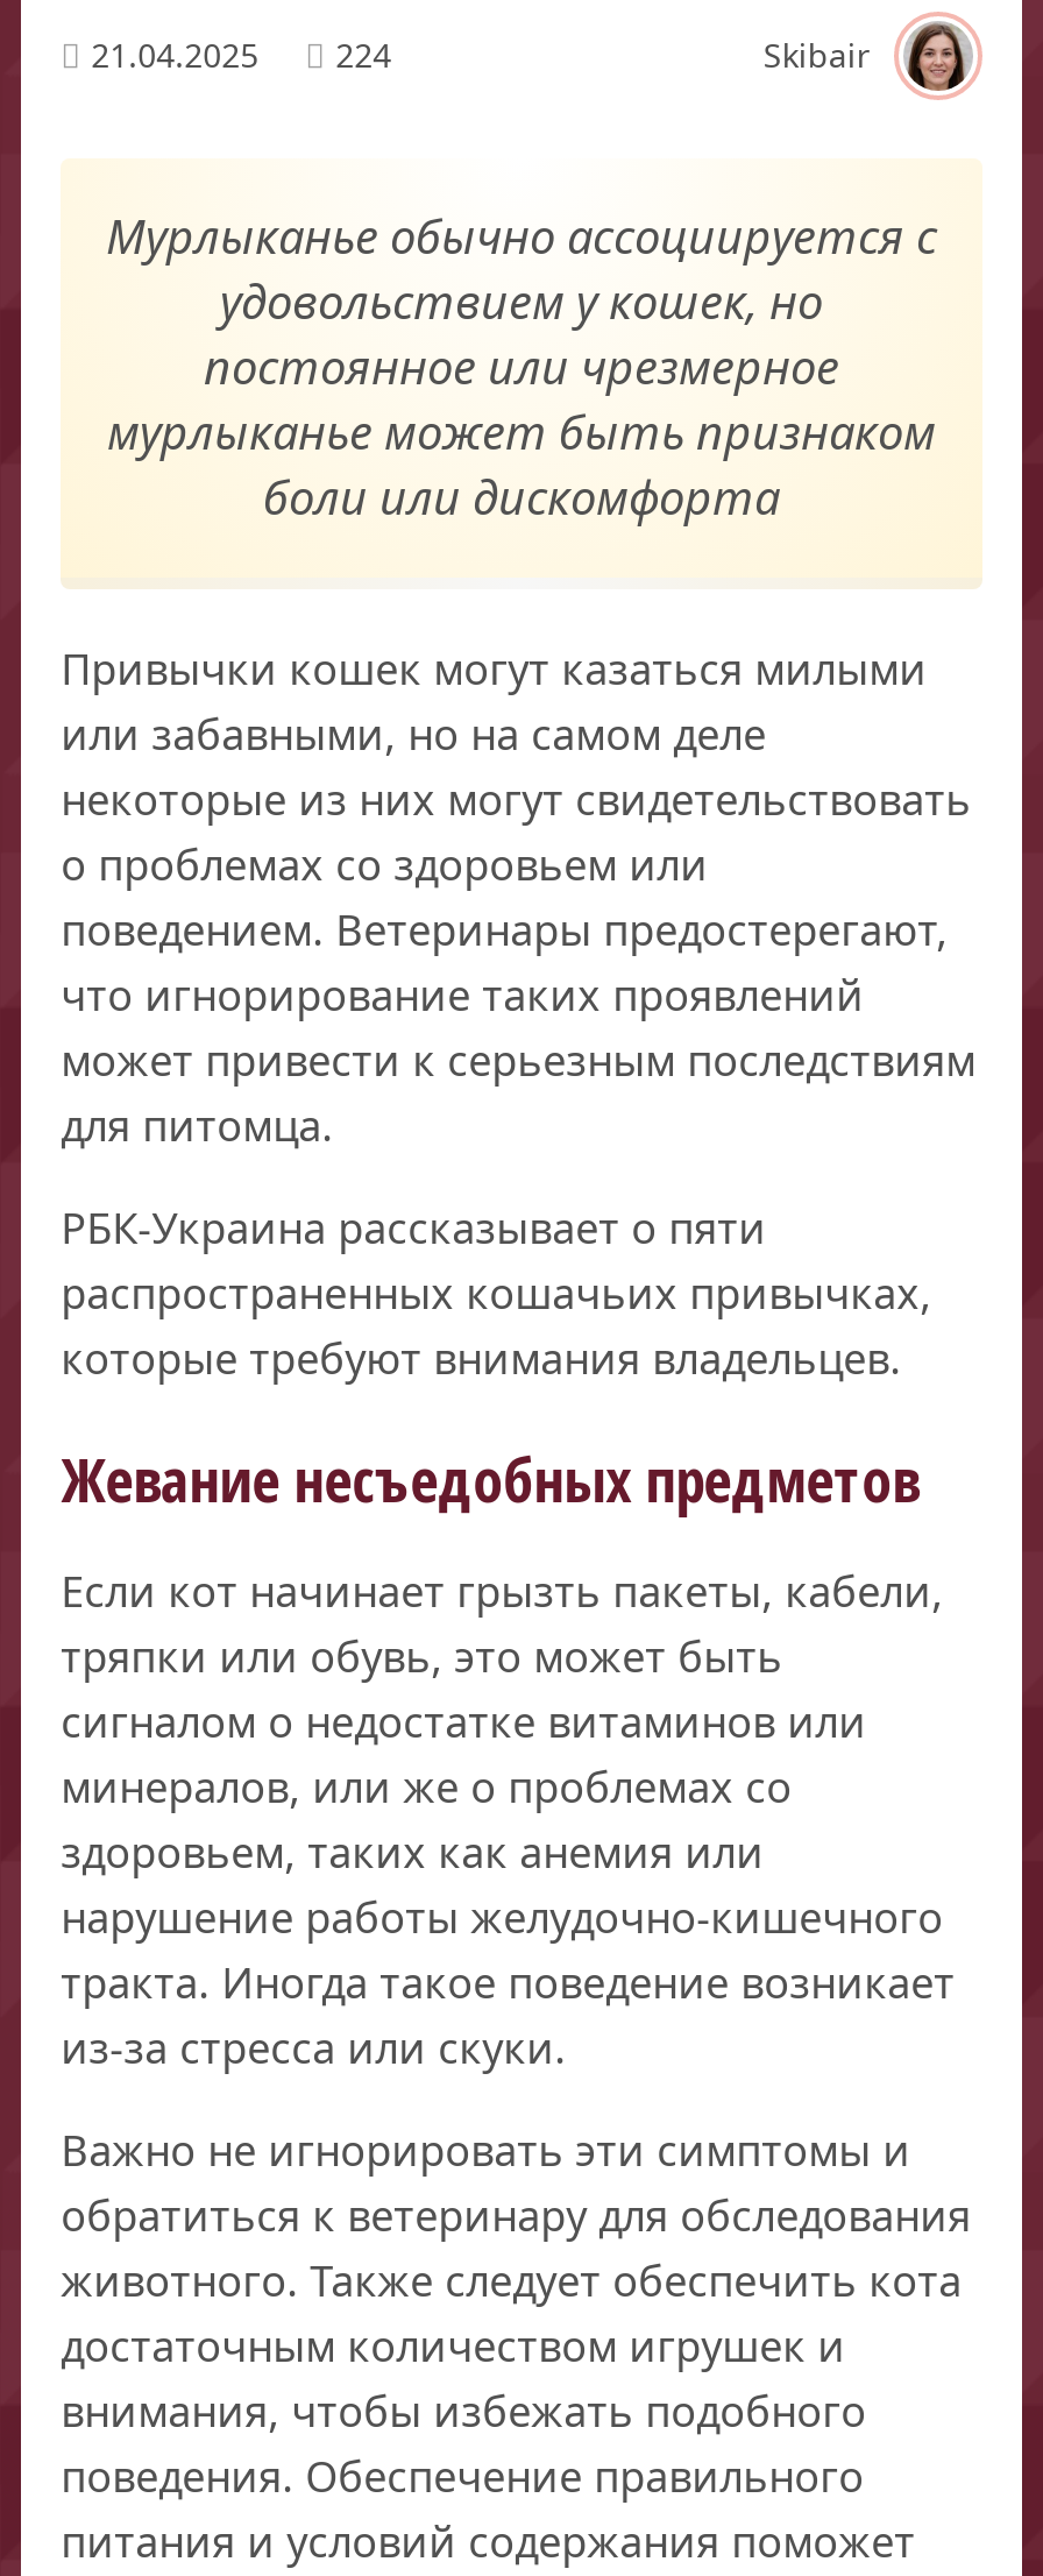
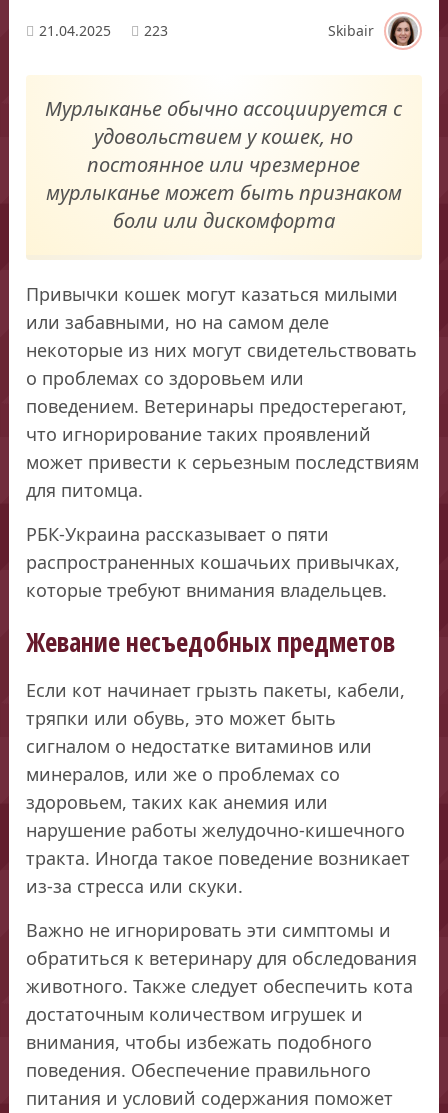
[91,33,392,77] 21.04.2025 224 -> [39,21,168,40] 21.04.2025 223

